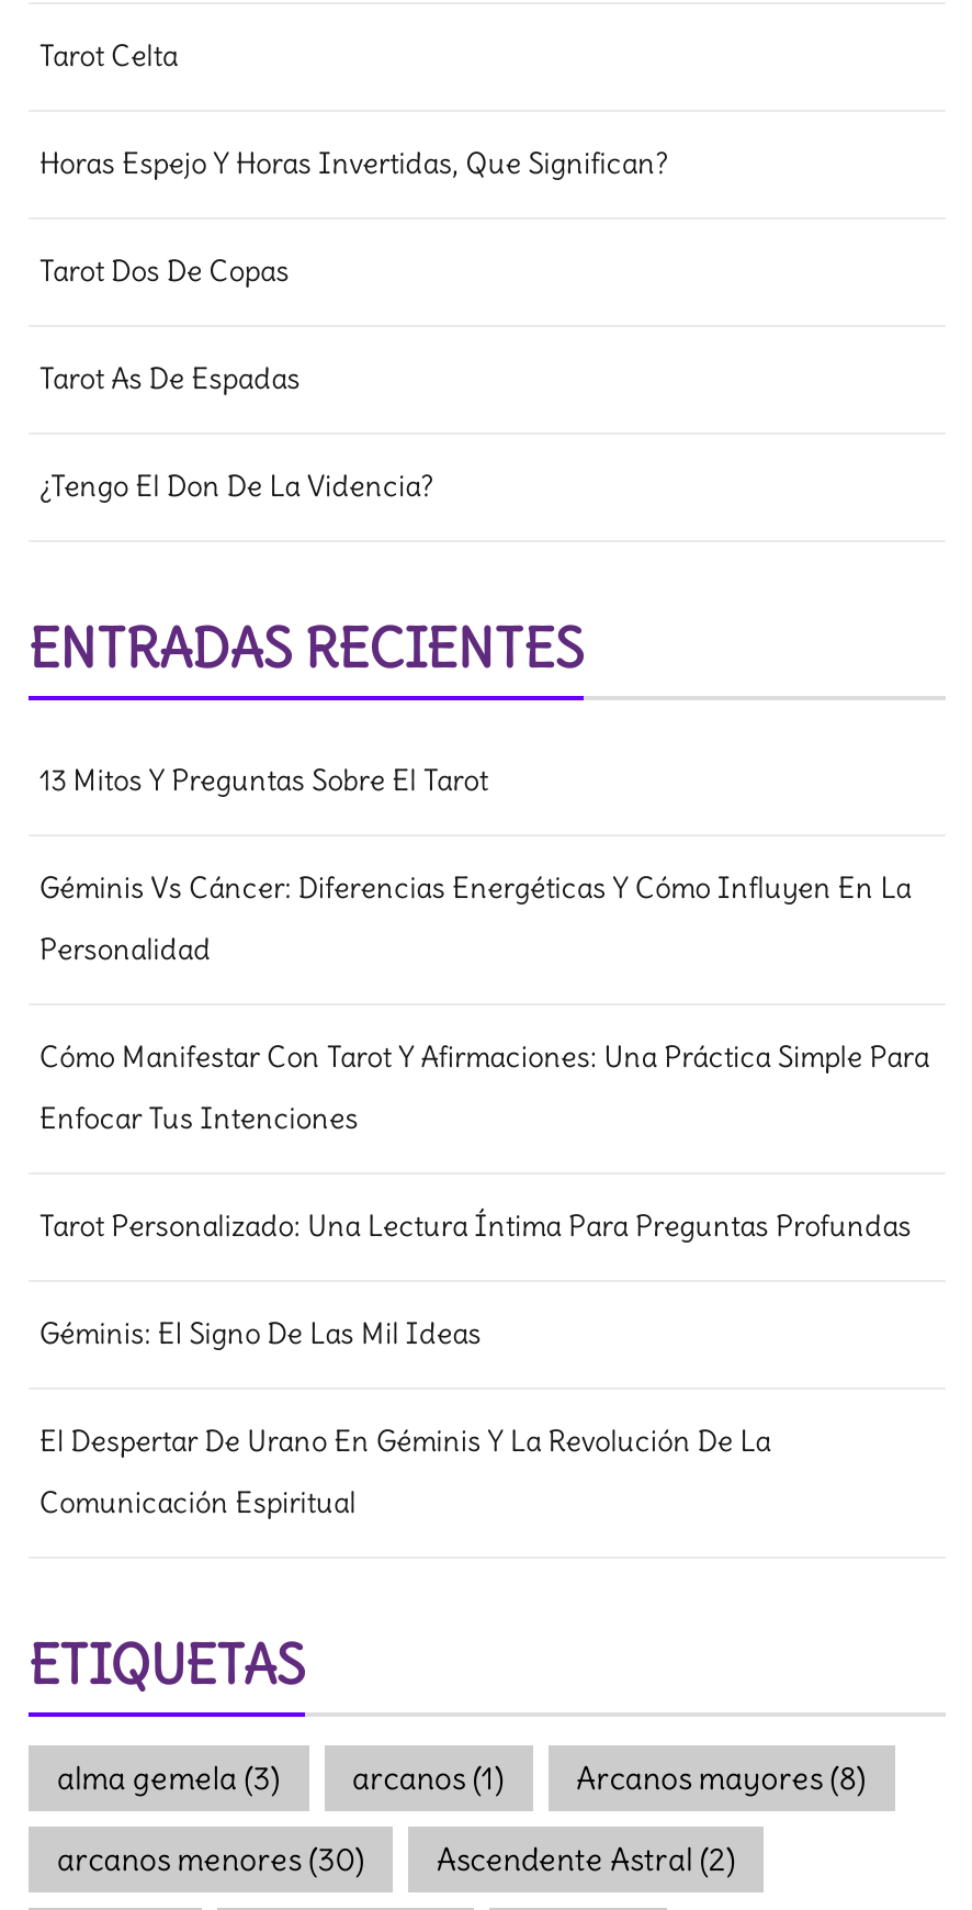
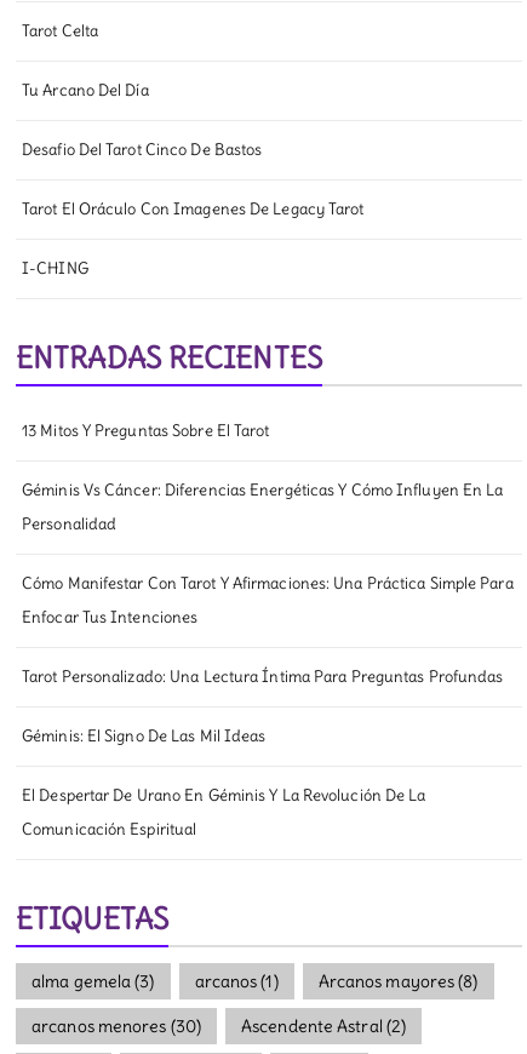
[39,144,669,182] Horas Espejo Y Horas Invertidas, Que Significan? -> [22,80,149,100] Tu Arcano Del Día
[39,252,289,289] Tarot Dos De Copas -> [22,139,262,160] Desafio Del Tarot Cinco De Bastos
[39,359,300,397] Tarot As De Espadas -> [22,198,364,219] Tarot El Oráculo Con Imagenes De Legacy Tarot
[39,467,434,504] ¿Tengo El Don De La Videncia? -> [22,258,88,278] I-CHING

